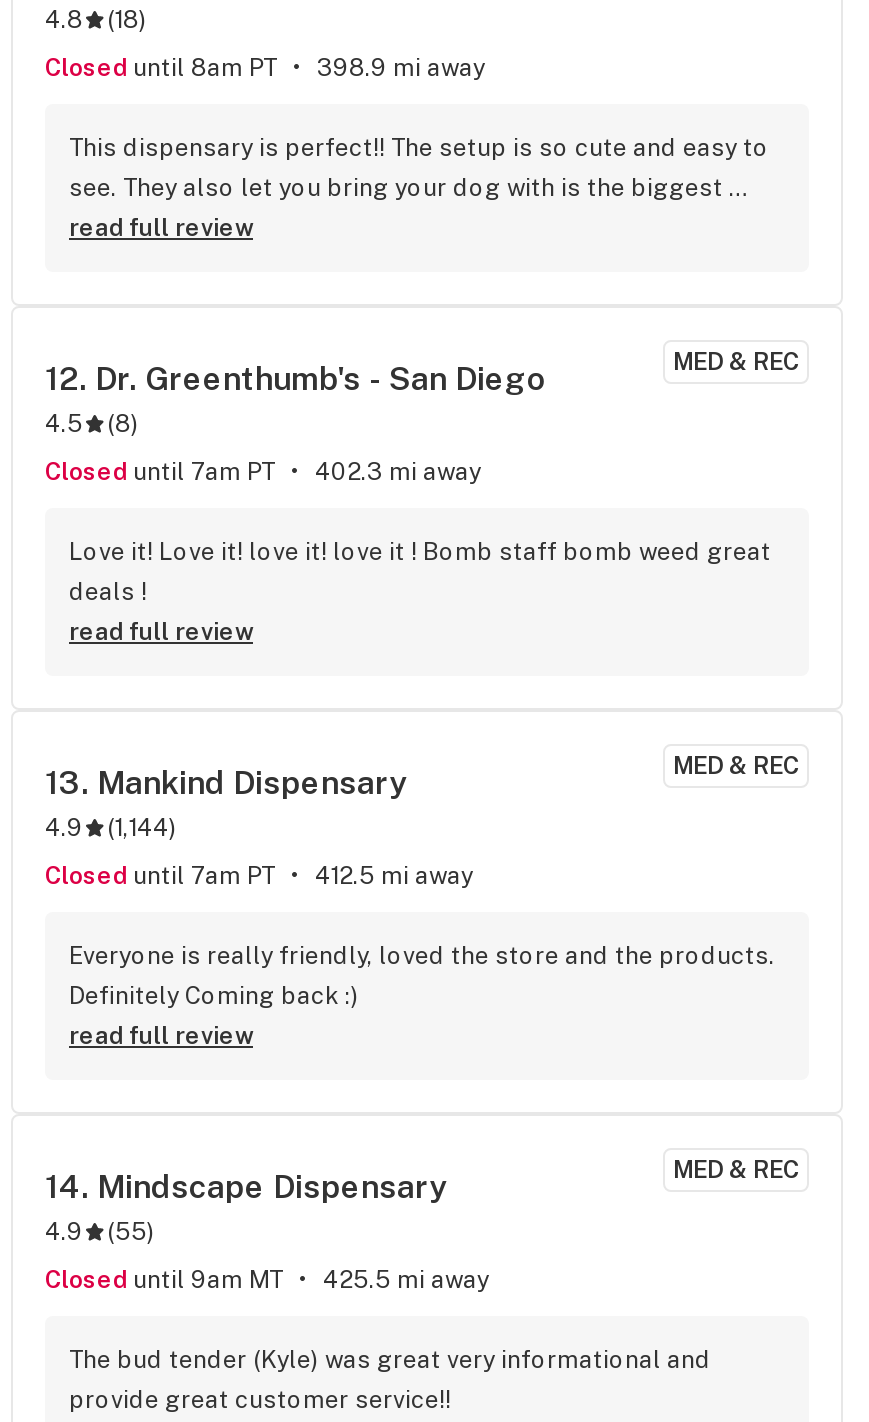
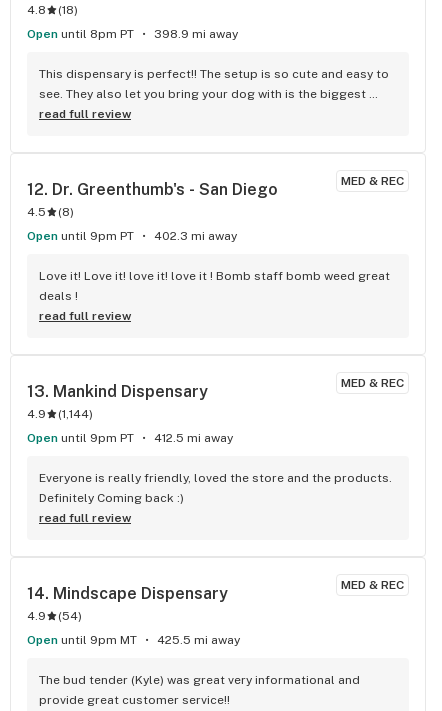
[61,54,277,82] Closed until 8am PT -> [36,27,134,41] Open until 8pm PT
[61,458,275,486] Closed until 7am PT -> [36,229,134,243] Open until 9pm PT
[61,862,275,890] Closed until 7am PT -> [36,431,134,445] Open until 9pm PT
[45,1218,155,1246] 4.9 (55) -> [27,609,82,623] 4.9 (54)
[61,1266,283,1294] Closed until 9am MT -> [36,633,137,647] Open until 9pm MT

